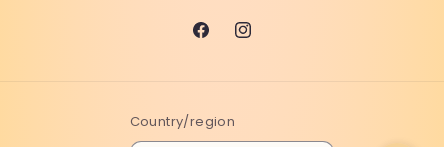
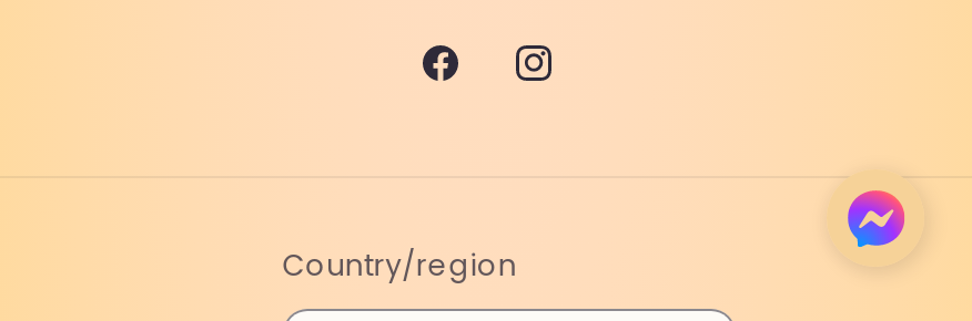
none -> [827,173,920,270] [image]

